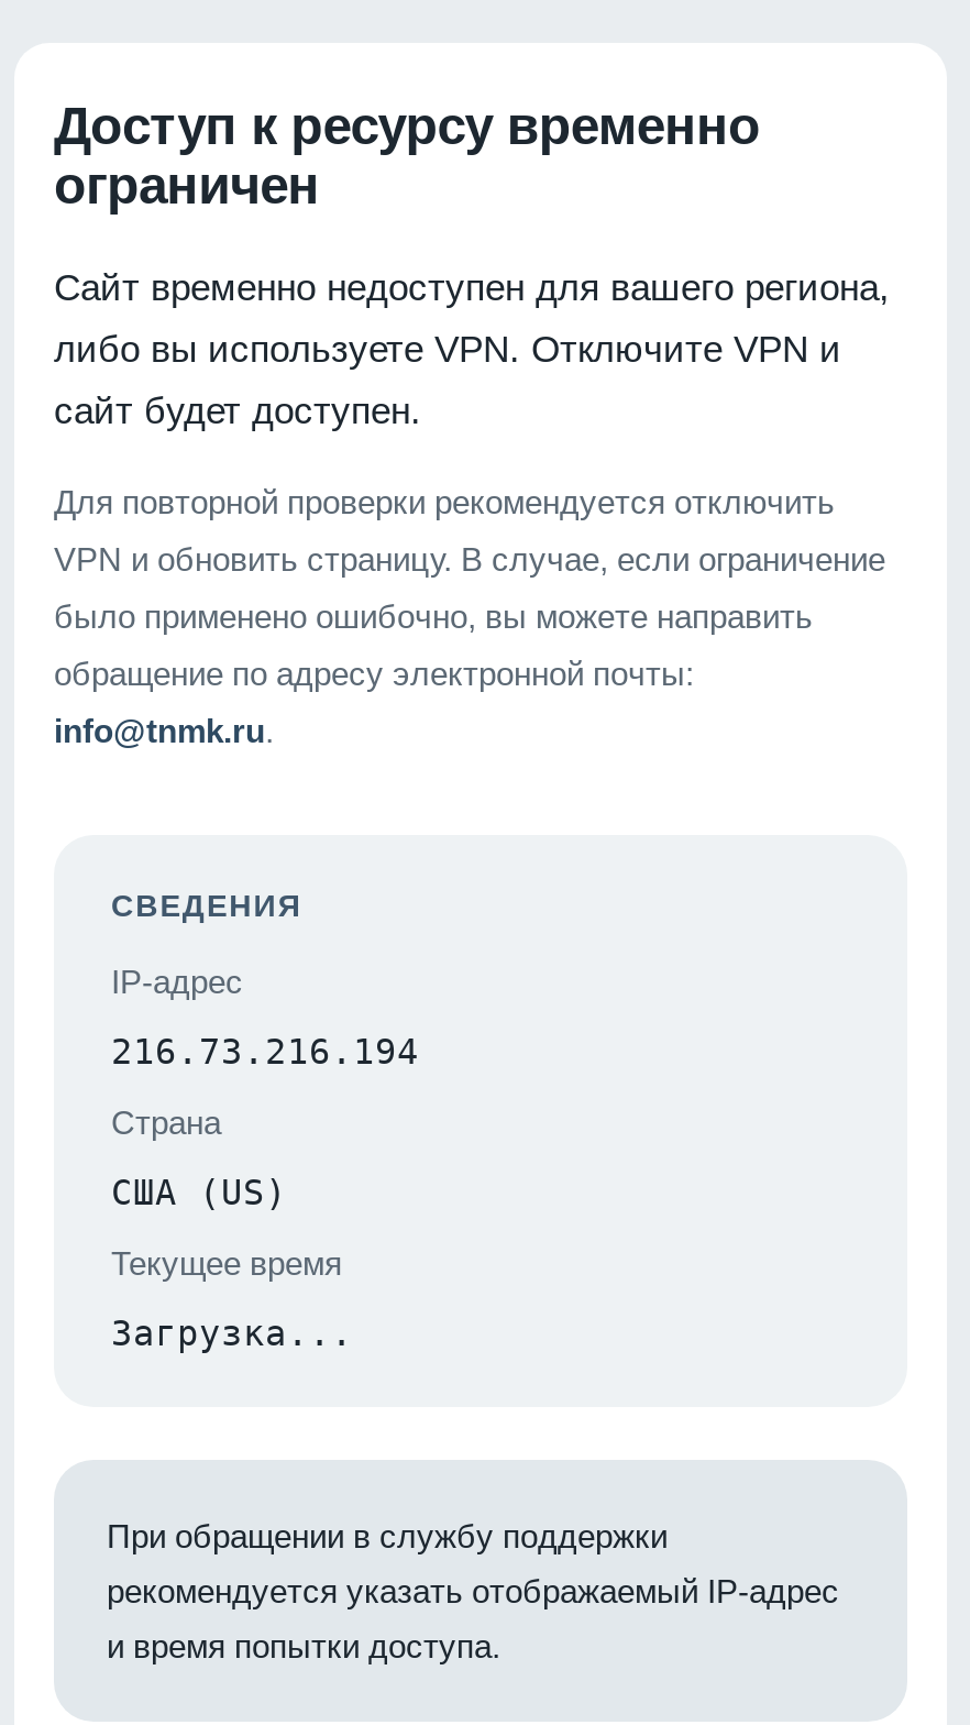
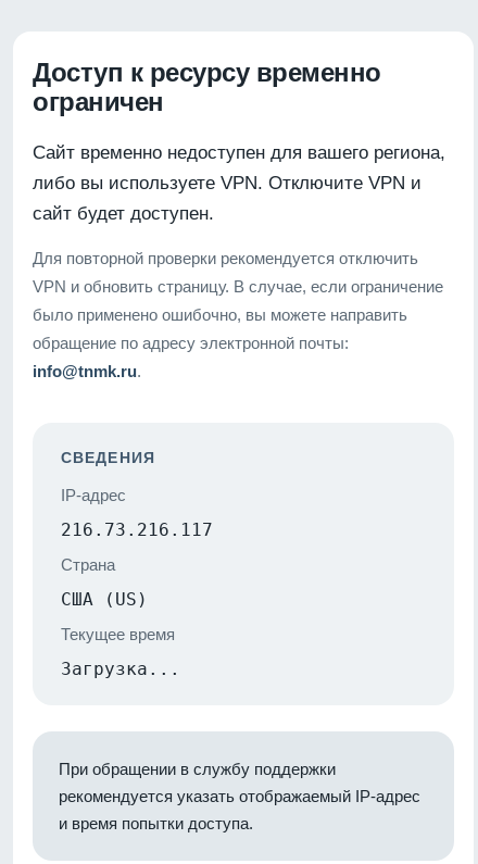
[111,1030,419,1072] 216.73.216.194 -> [61,519,213,540] 216.73.216.117

